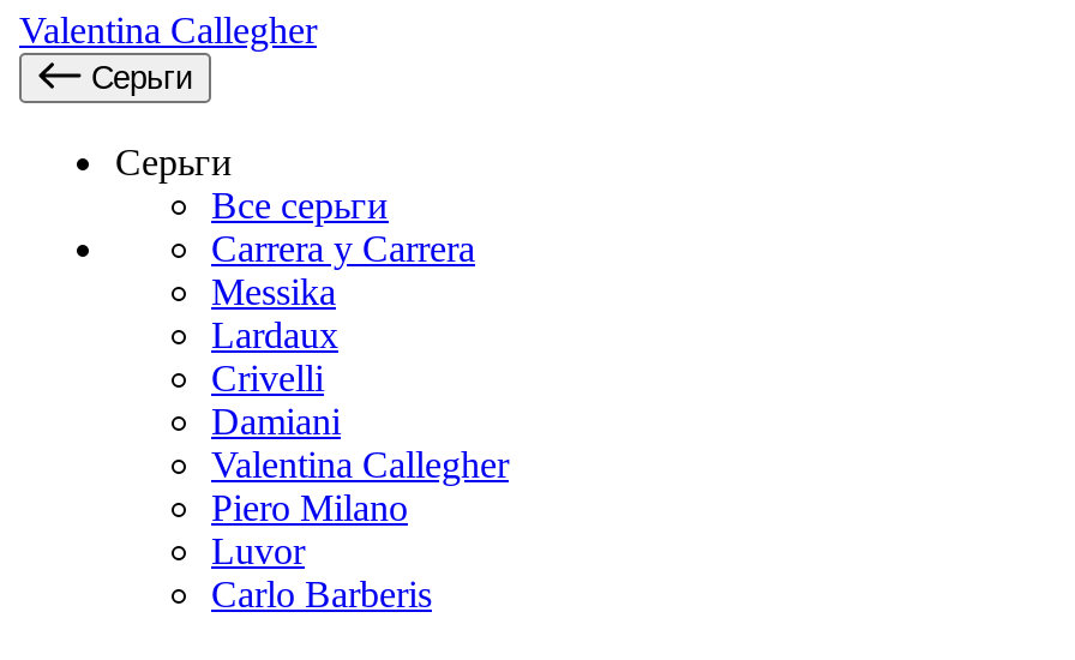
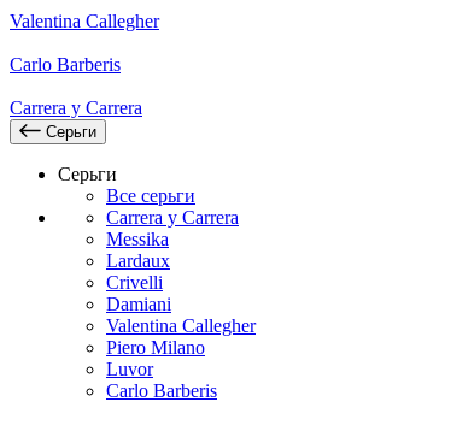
none -> [10,54,142,118] Carlo Barberis | Carrera y Carrera

